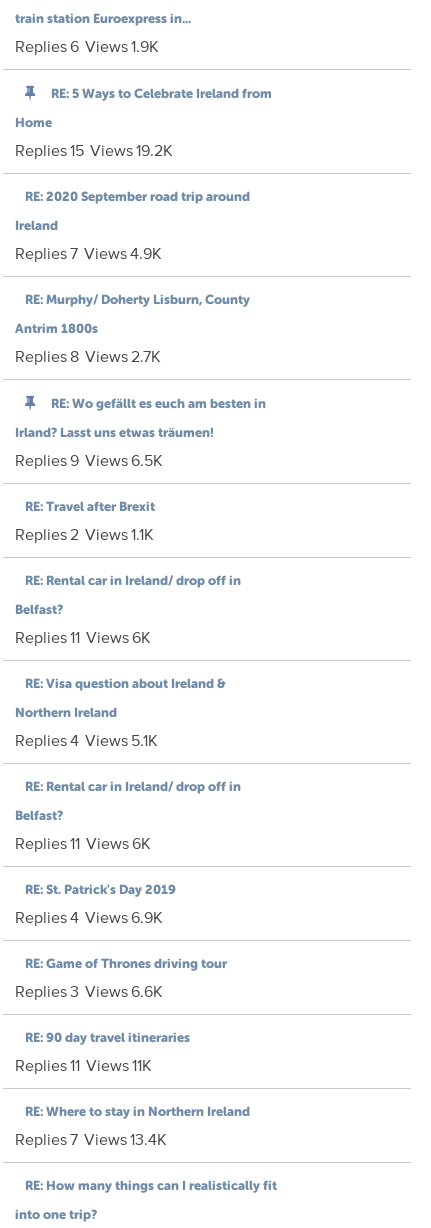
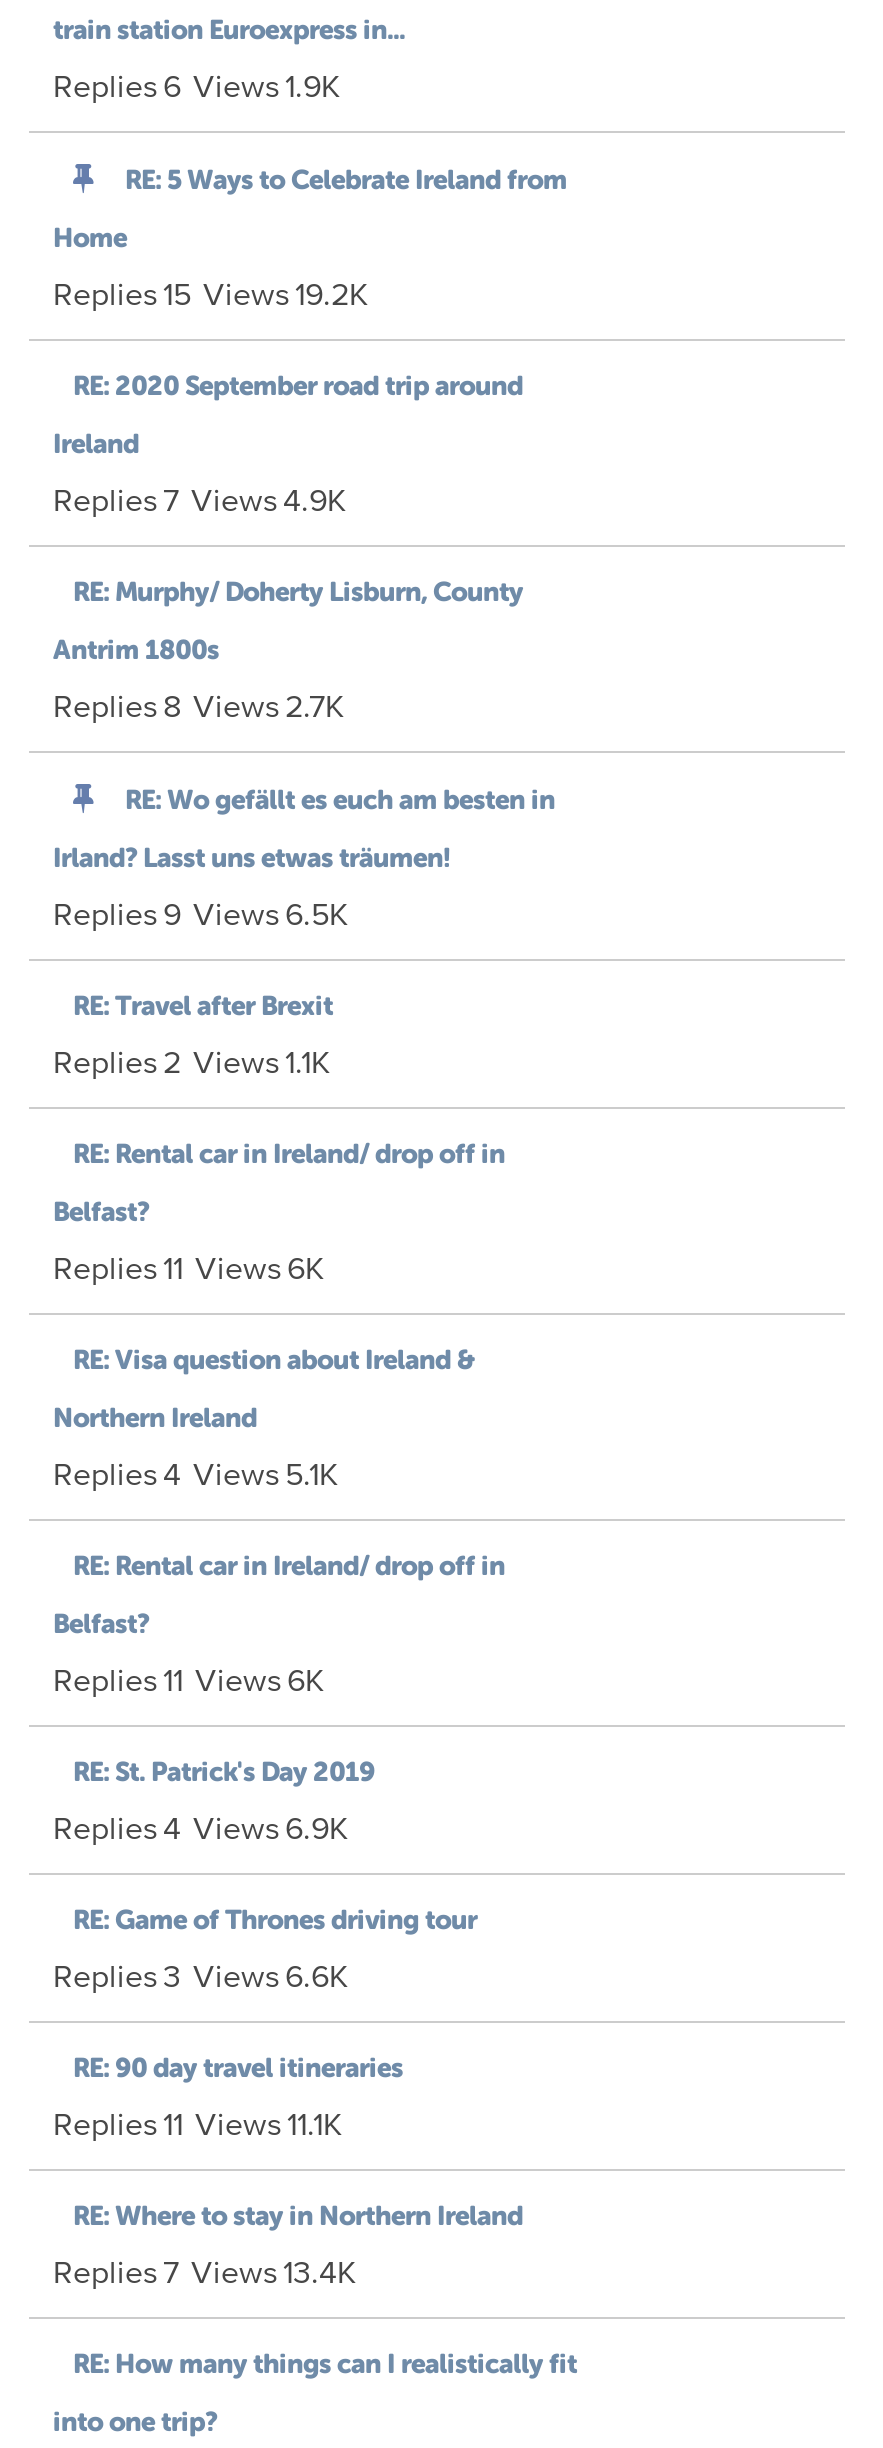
[15,1054,152,1077] Replies 11 Views 11K -> [53,2101,343,2147] Replies 11 Views 11.1K

